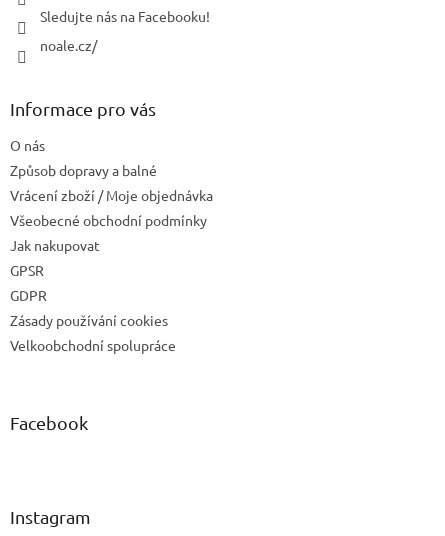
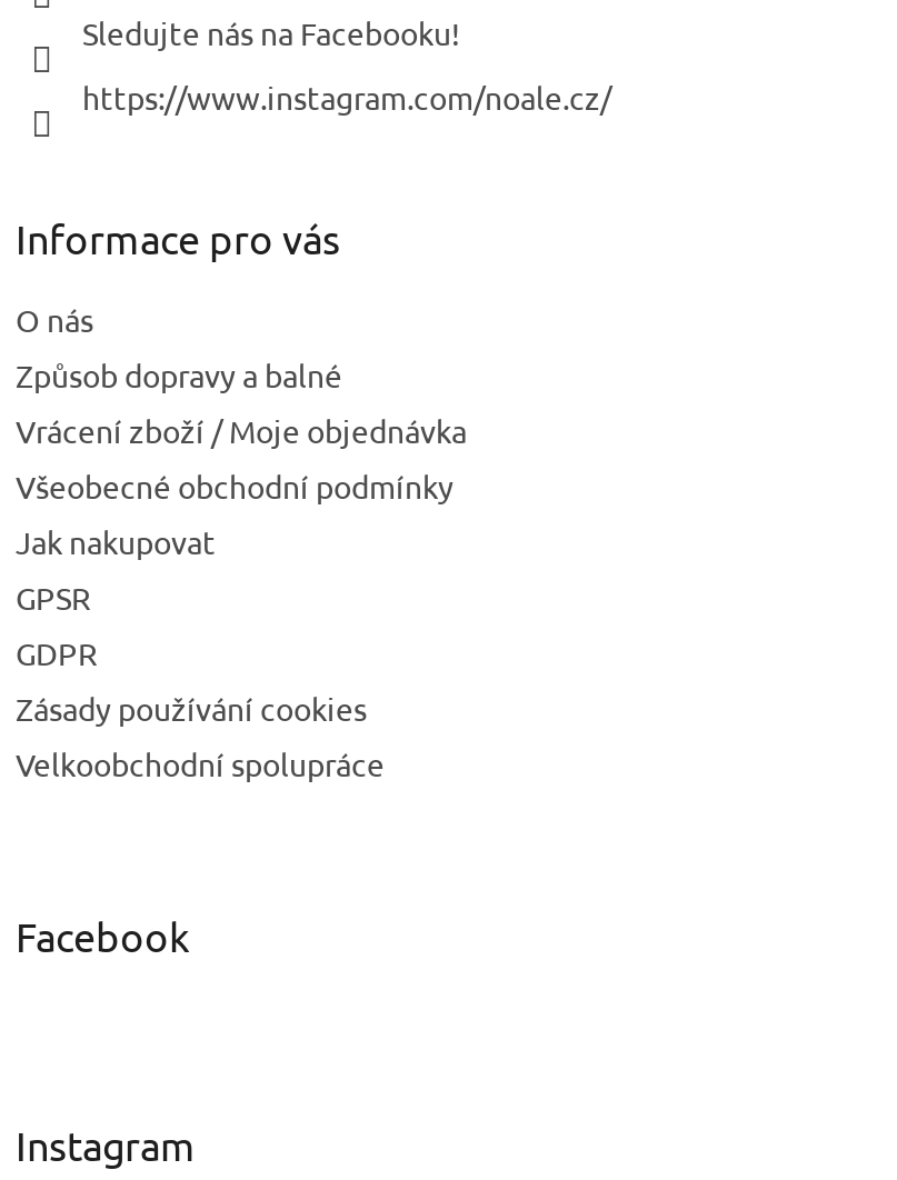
[40,36,97,54] noale.cz/ -> [82,76,611,116] https://www.instagram.com/noale.cz/

